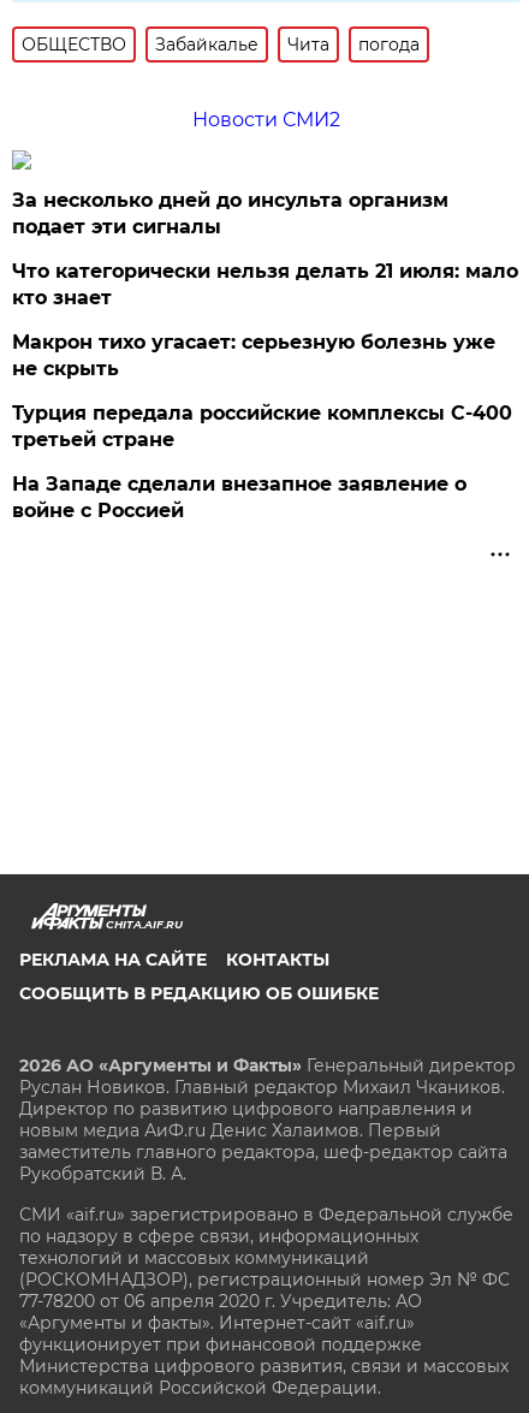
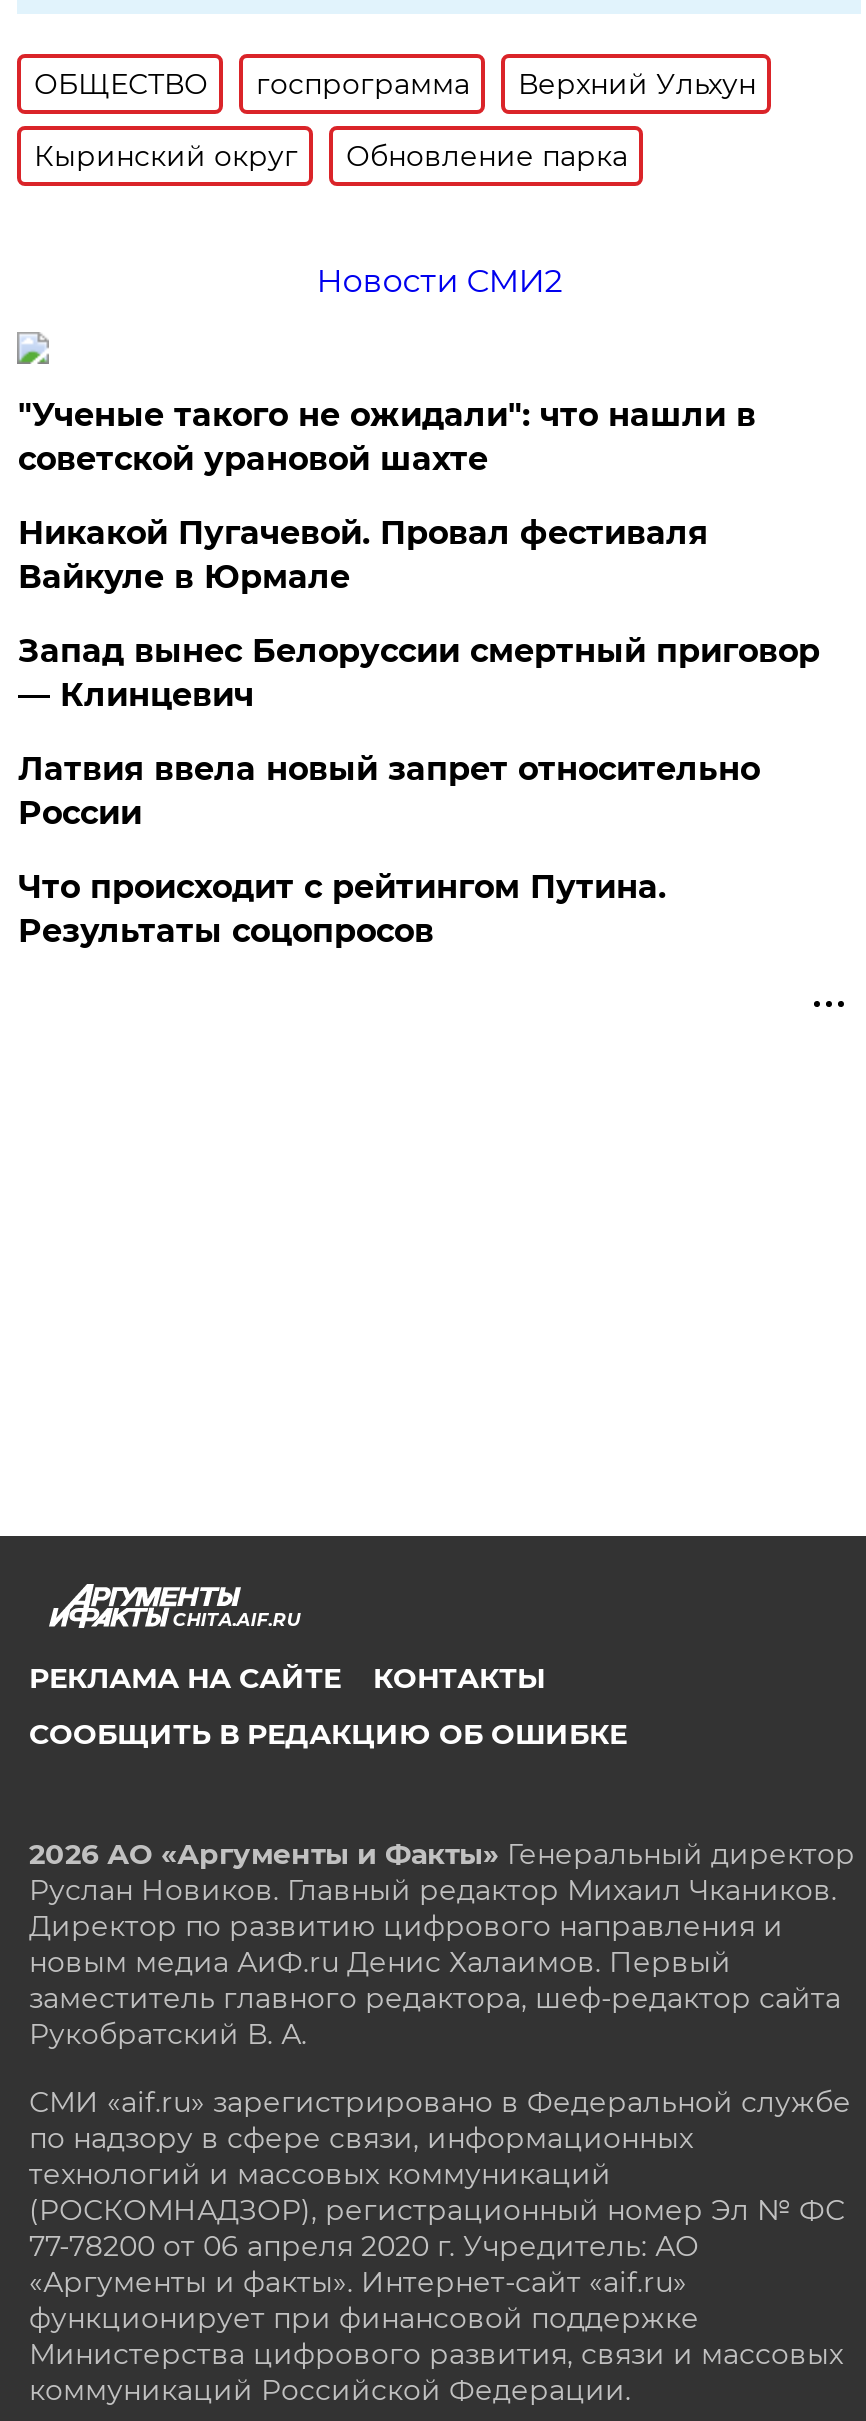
[156,34,420,55] Забайкалье | Чита | погода -> [34,66,756,174] госпрограмма | Верхний Ульхун | Кыринский округ | Обновление парка
[13,189,449,238] За несколько дней до инсульта организм | подает эти сигналы -> [18,396,756,478] "Ученые такого не ожидали": что нашли в | советской урановой шахте
[13,260,519,309] Что категорически нельзя делать 21 июля: мало | кто знает -> [18,514,708,596] Никакой Пугачевой. Провал фестиваля | Вайкуле в Юрмале
[13,331,496,380] Макрон тихо угасает: серьезную болезнь уже | не скрыть -> [18,632,820,714] Запад вынес Белоруссии смертный приговор | — Клинцевич
[13,402,513,451] Турция передала российские комплексы С-400 | третьей стране -> [18,750,760,832] Латвия ввела новый запрет относительно | России
[13,473,467,522] На Западе сделали внезапное заявление о | войне с Россией -> [18,868,666,950] Что происходит с рейтингом Путина. | Результаты соцопросов

